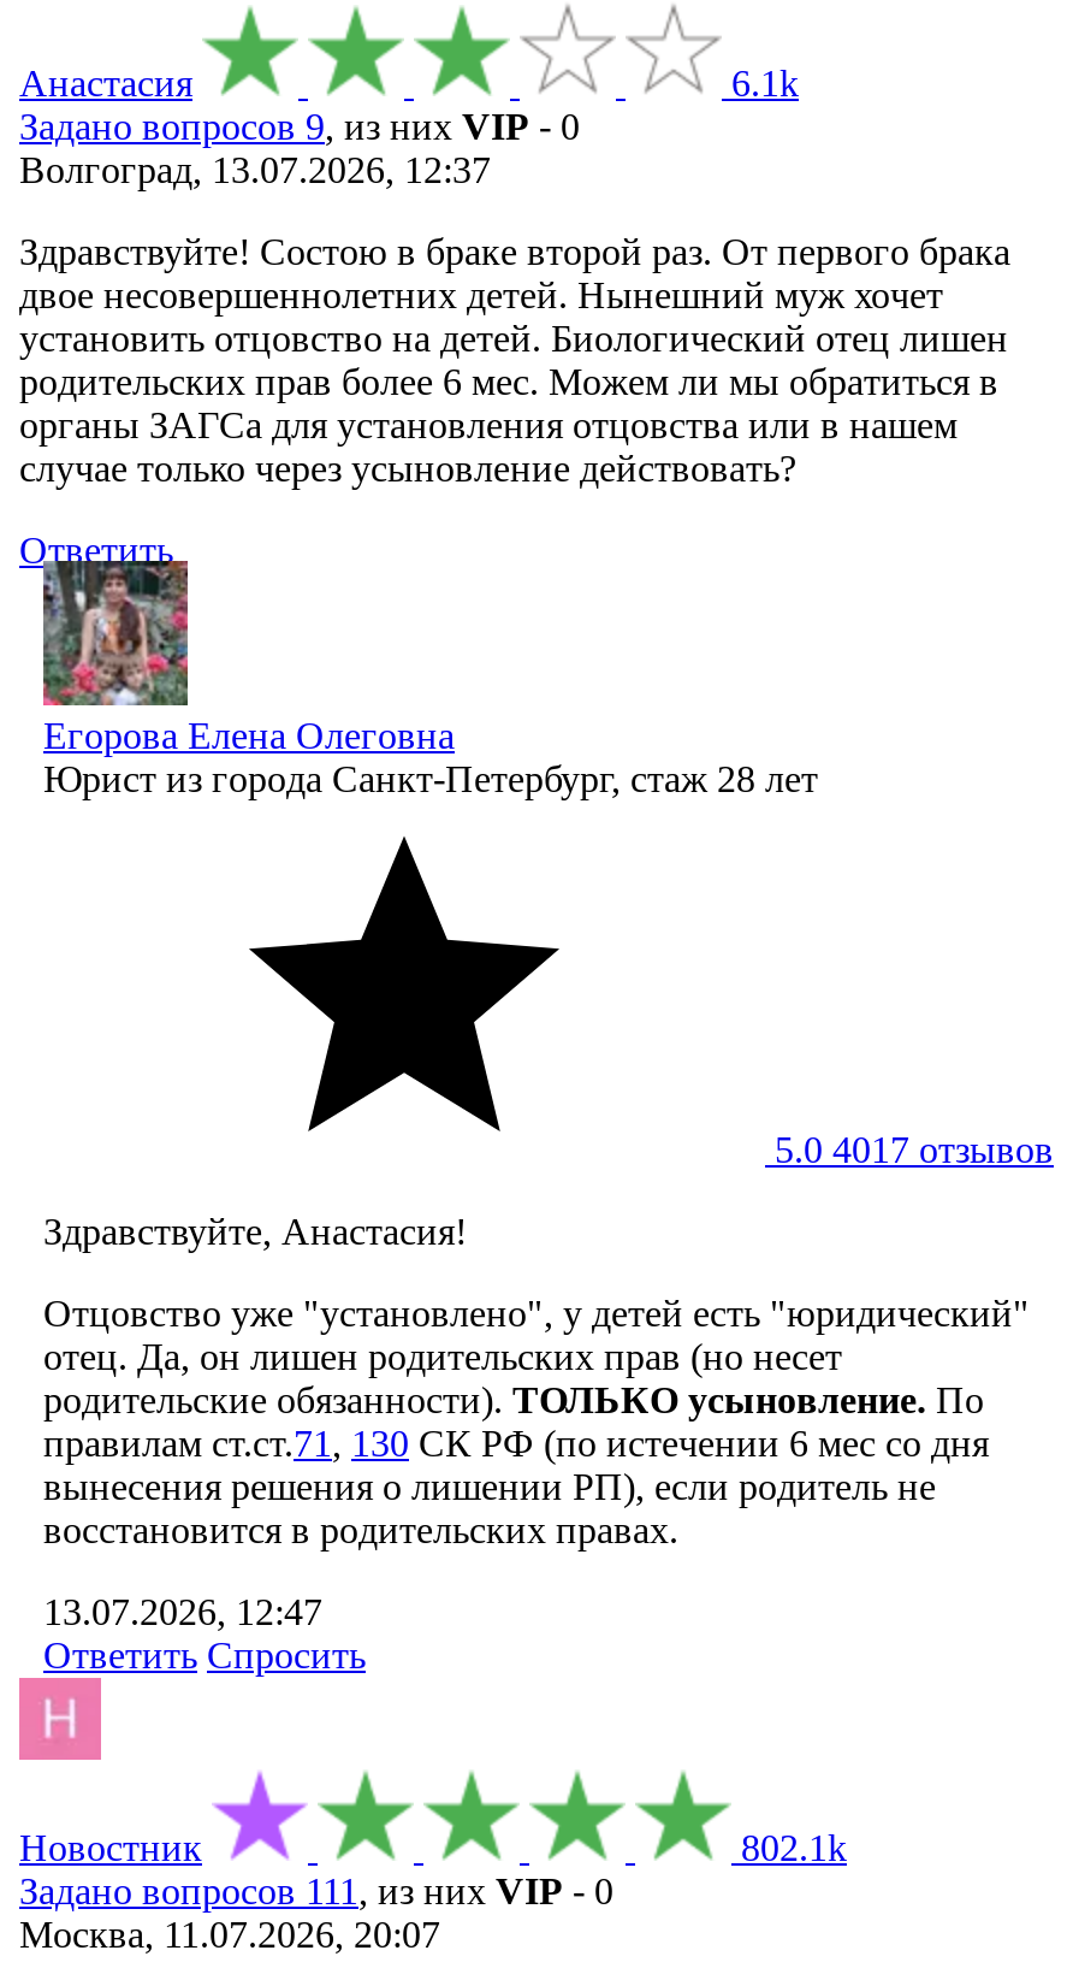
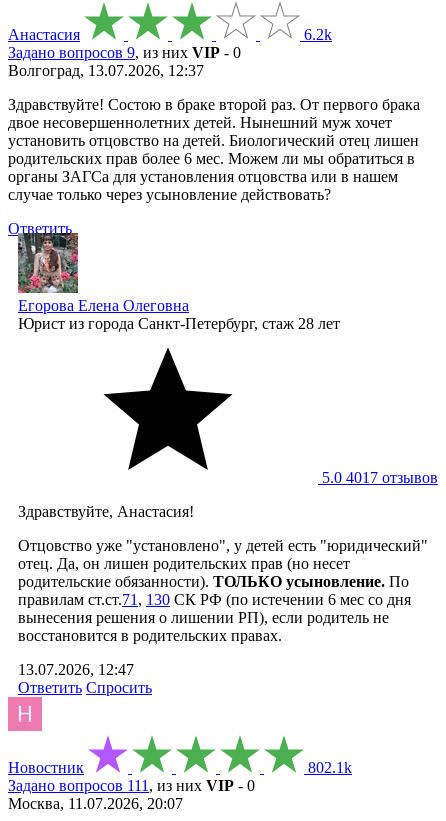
[731,63,799,104] 6.1k -> [304,26,332,43] 6.2k

